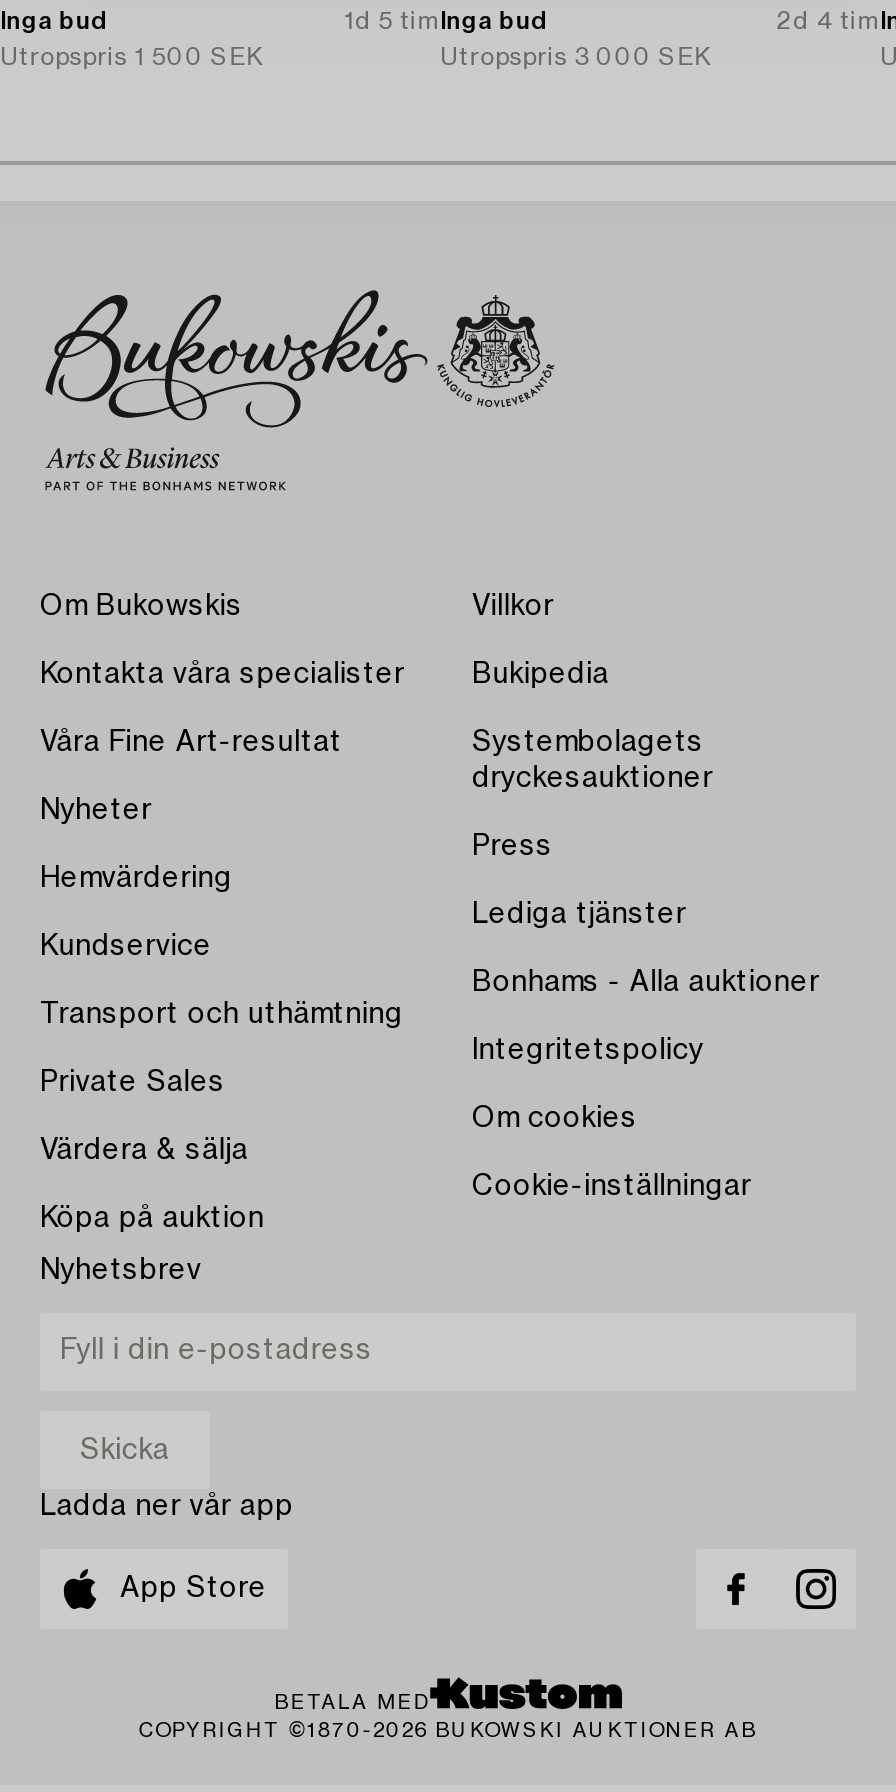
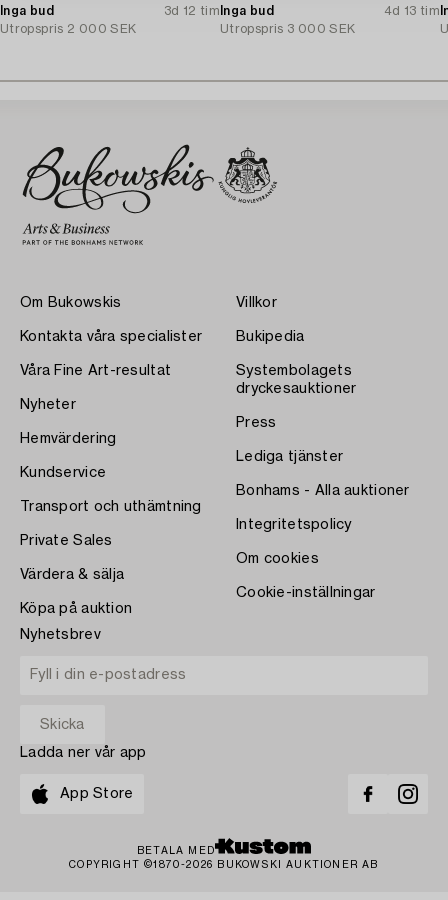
[344,9,548,33] 1d 5 tim Inga bud -> [164,5,274,17] 3d 12 tim Inga bud
[776,9,880,33] 2d 4 tim -> [384,5,440,17] 4d 13 tim
[0,45,263,69] Utropspris 1 500 SEK -> [0,23,136,35] Utropspris 2 000 SEK

